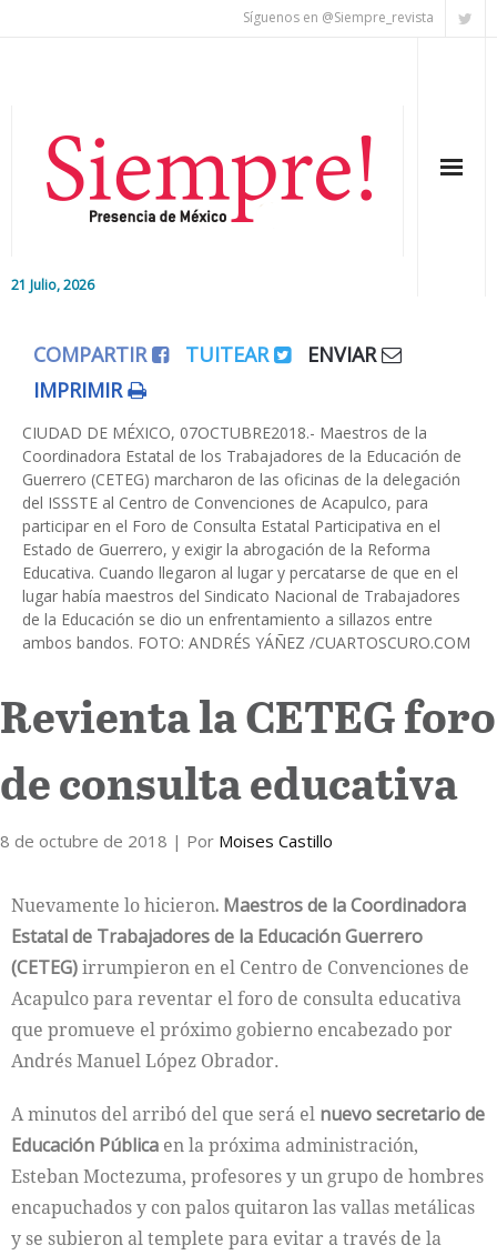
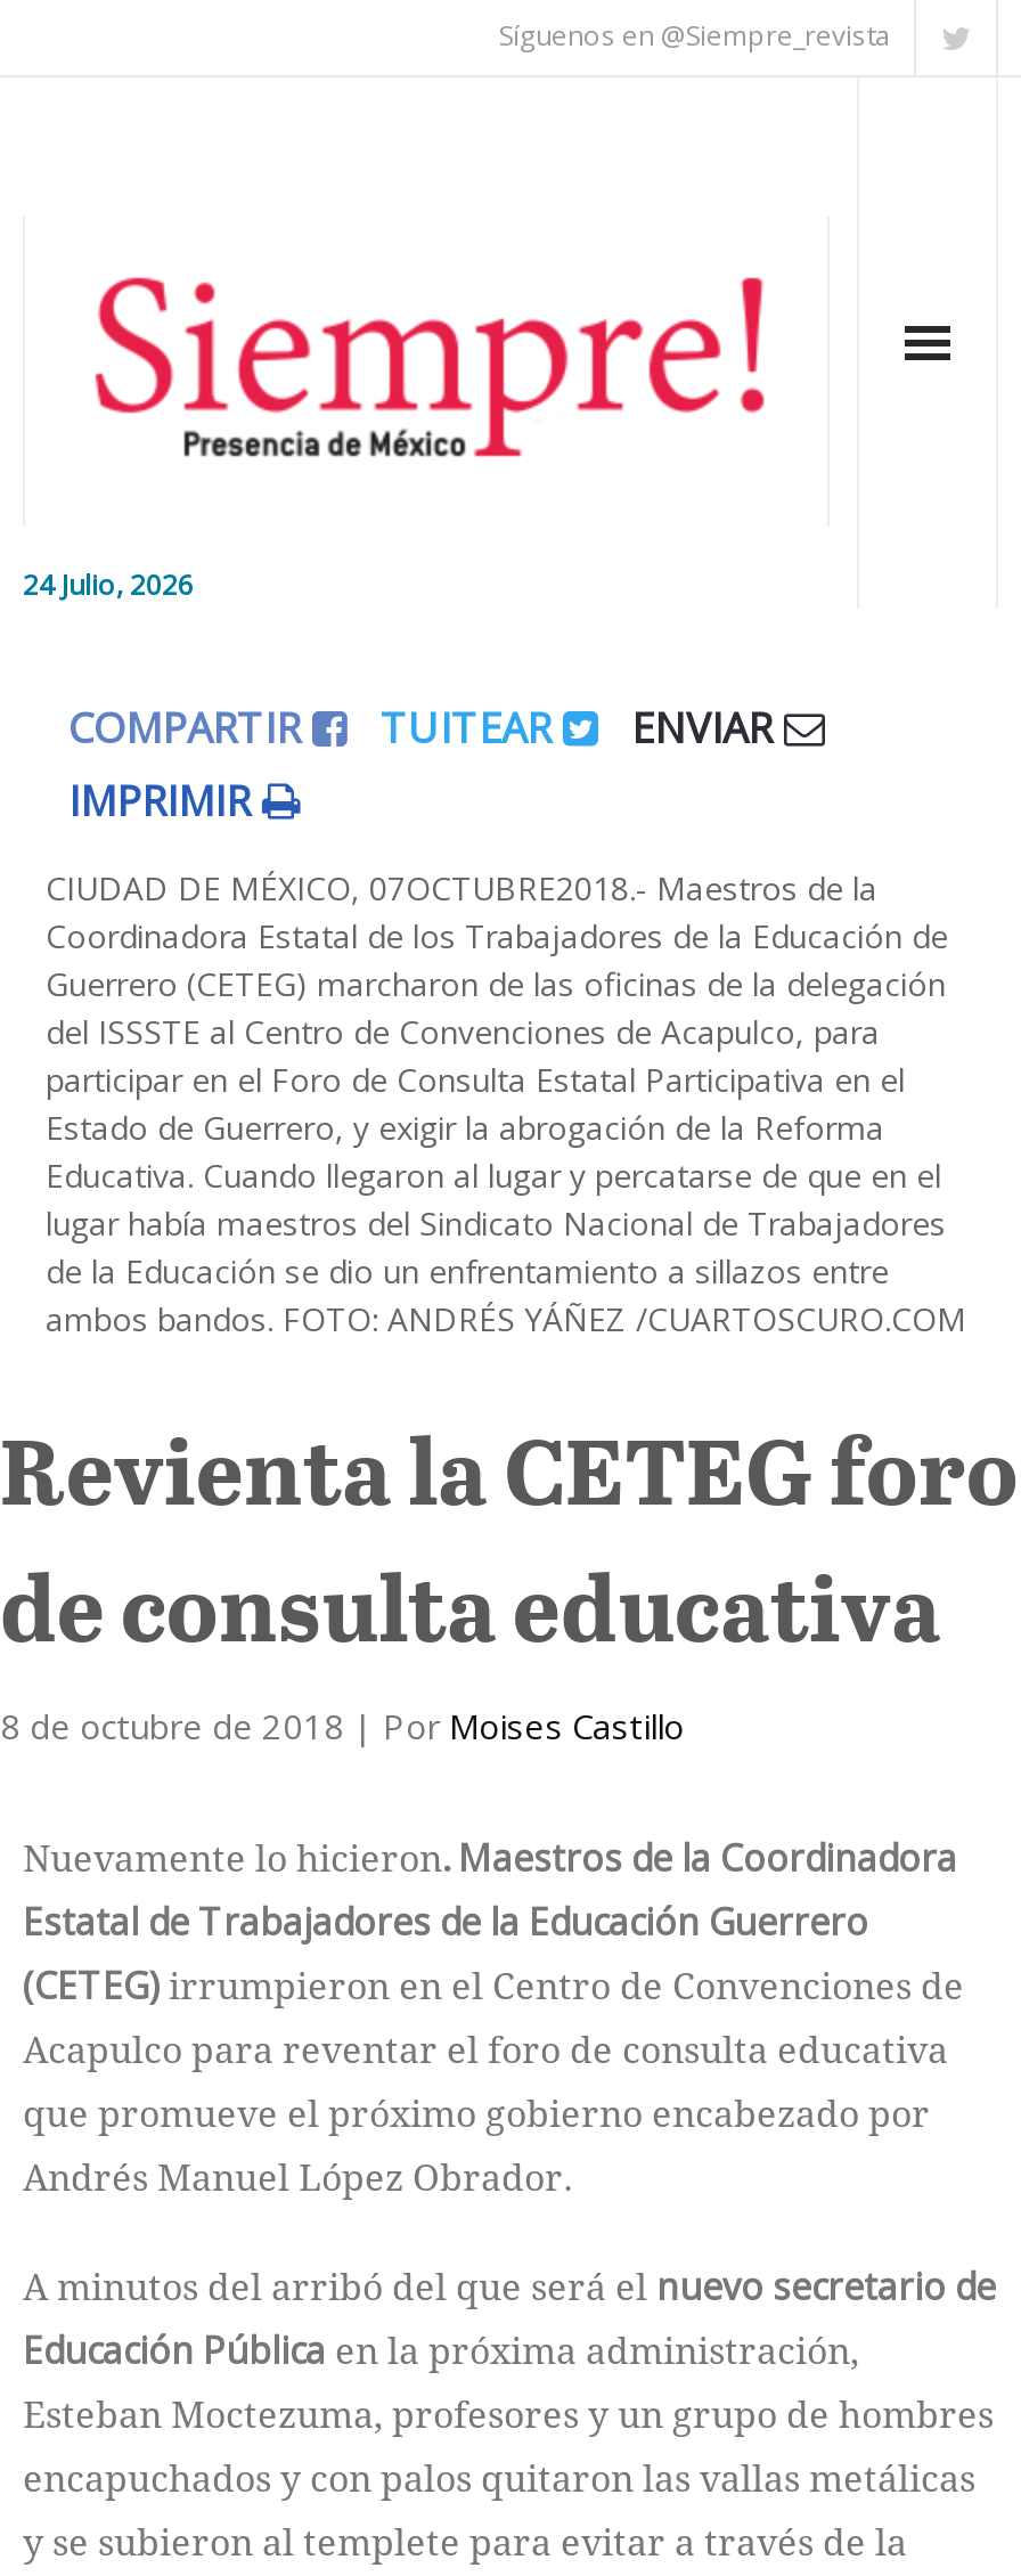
[11,275,94,294] 21 Julio, 2026 -> [23,565,194,604] 24 Julio, 2026

